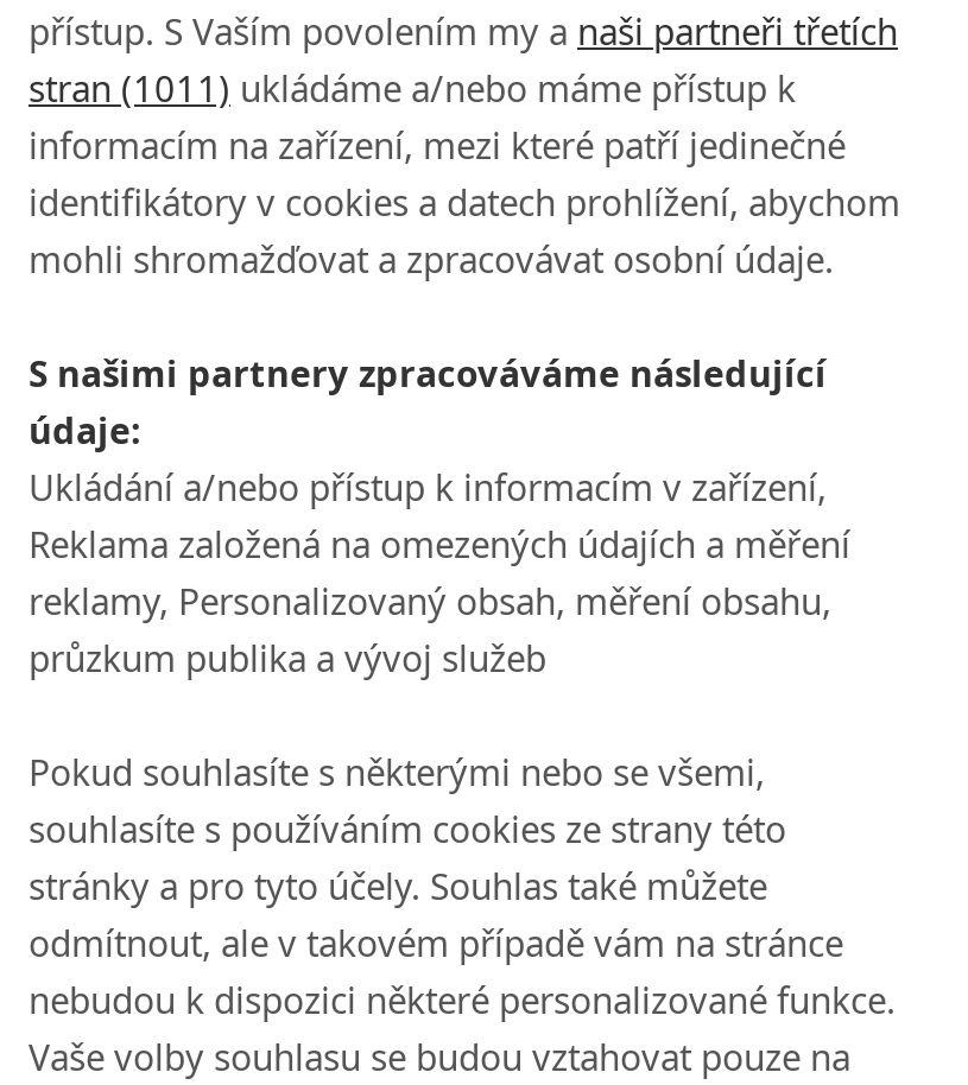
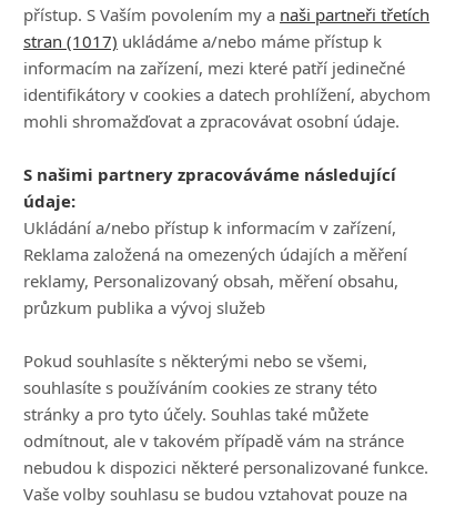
[29,64,796,112] stran (1011) ukládáme a/nebo máme přístup k -> [23,30,382,52] stran (1017) ukládáme a/nebo máme přístup k

